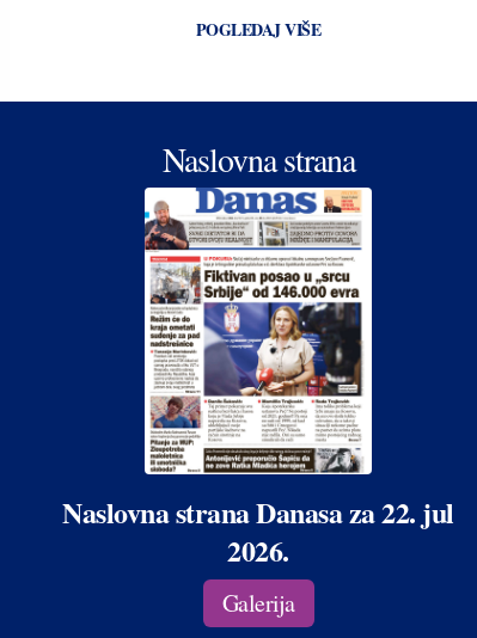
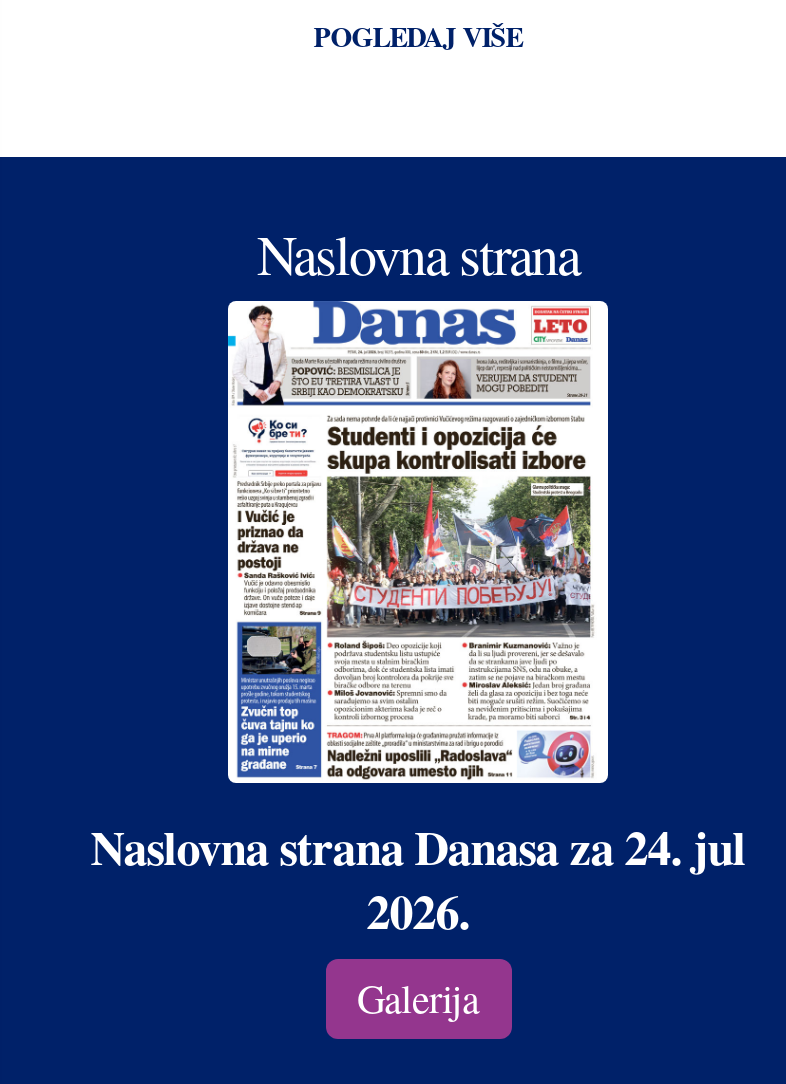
[62,189,454,533] [image] | Naslovna strana Danasa za 22. jul -> [90,305,746,881] [image] | Naslovna strana Danasa za 24. jul

